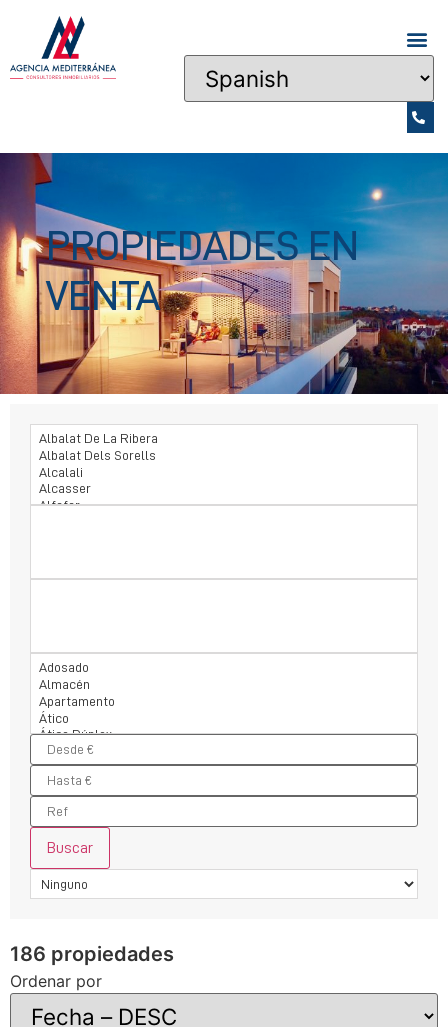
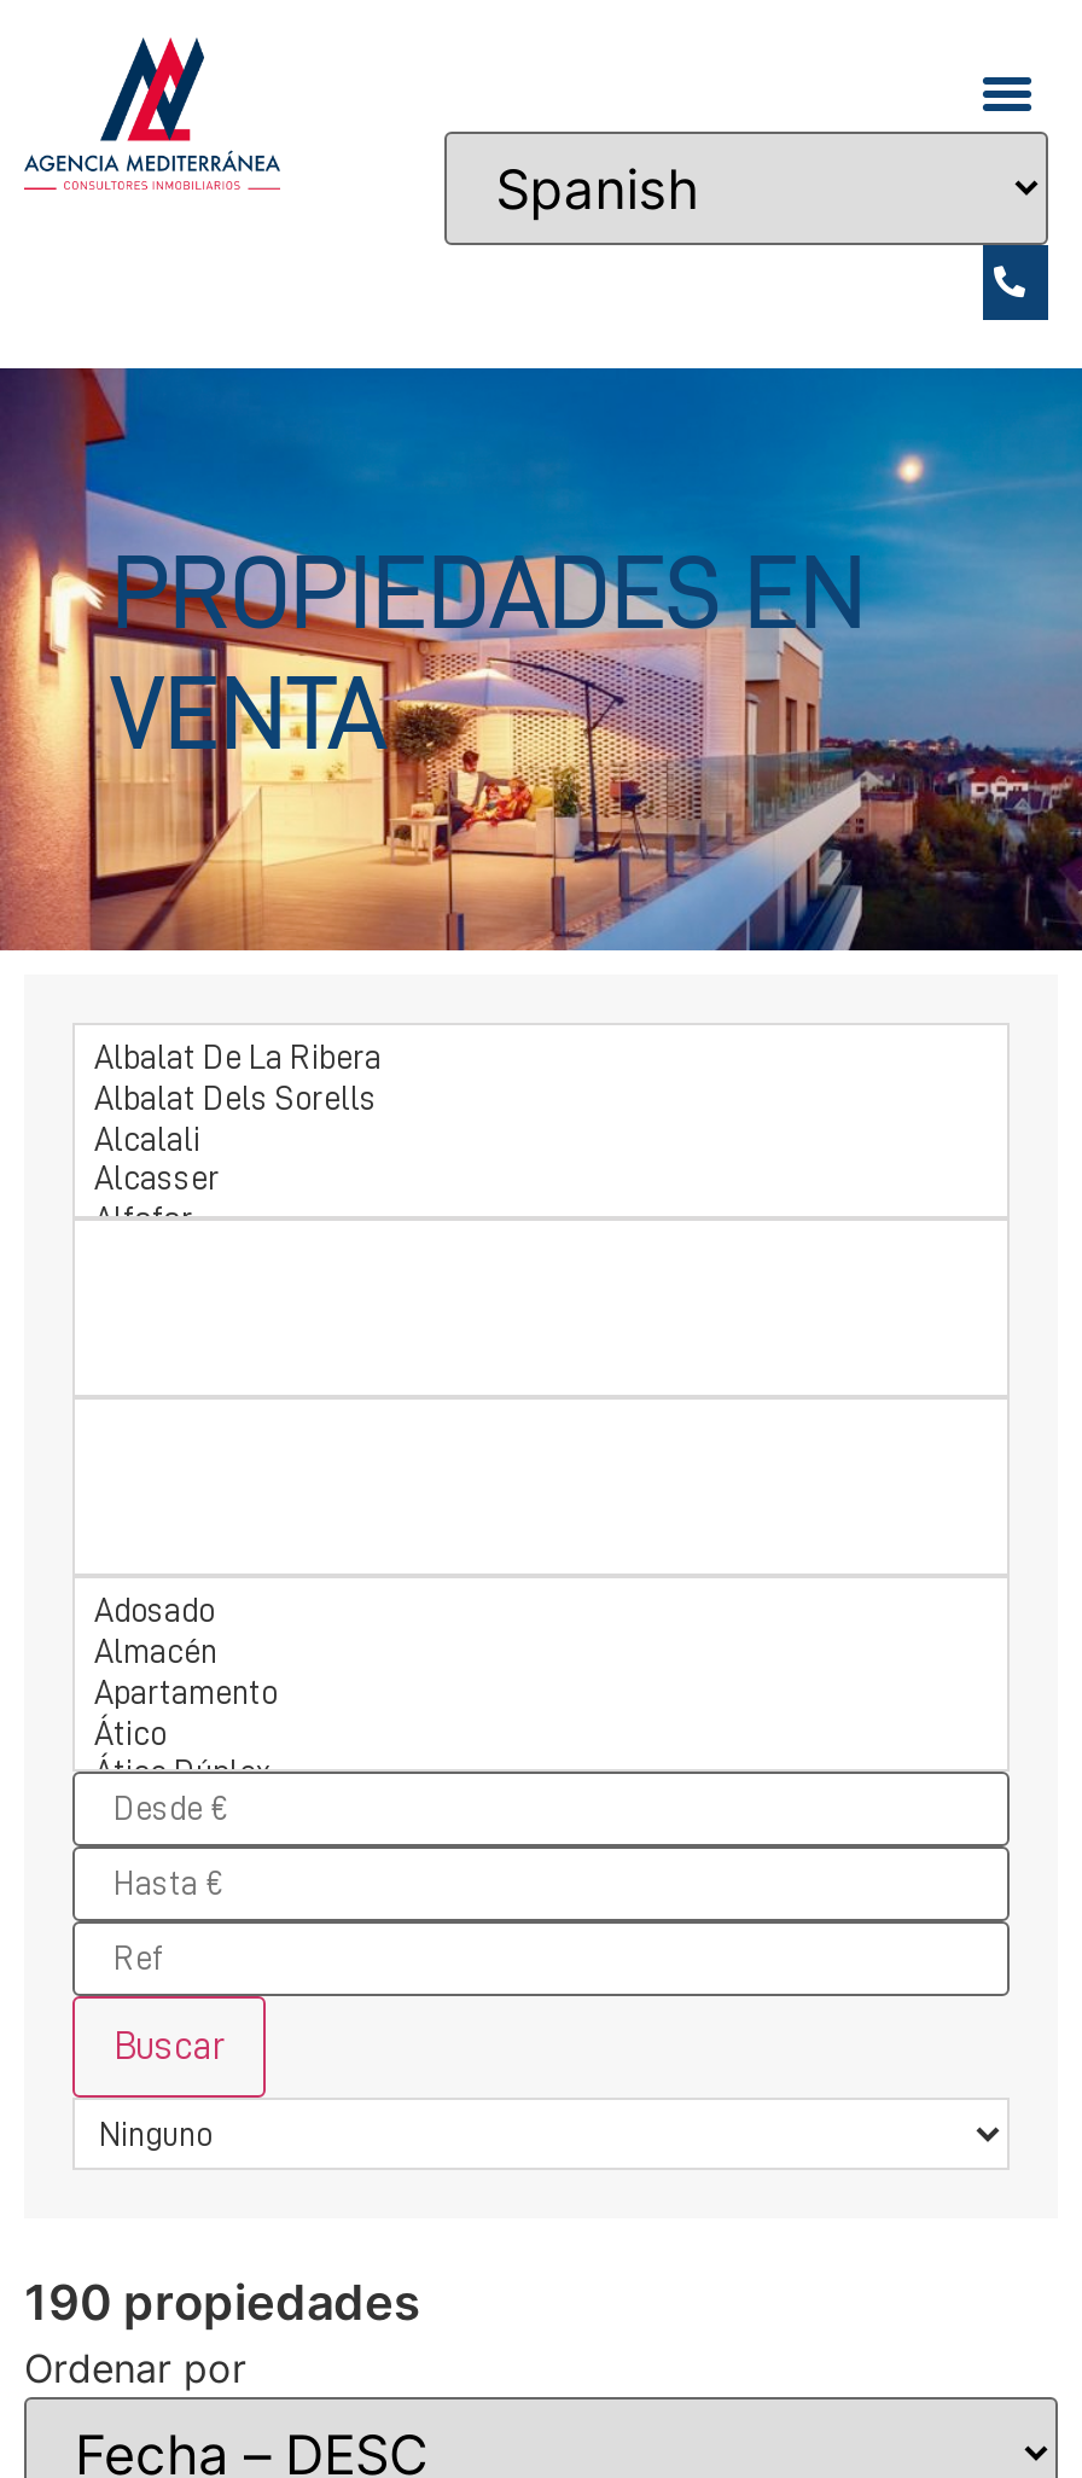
[10,942,174,966] 186 propiedades -> [24,2275,420,2333] 190 propiedades

